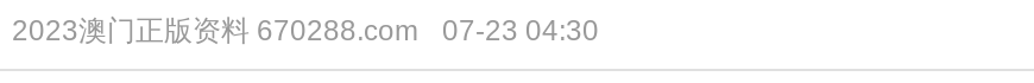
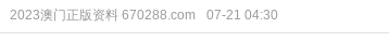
[12,14,599,47] 2023澳门正版资料 670288.com 07-23 04:30 -> [10,8,278,23] 2023澳门正版资料 670288.com 07-21 04:30

